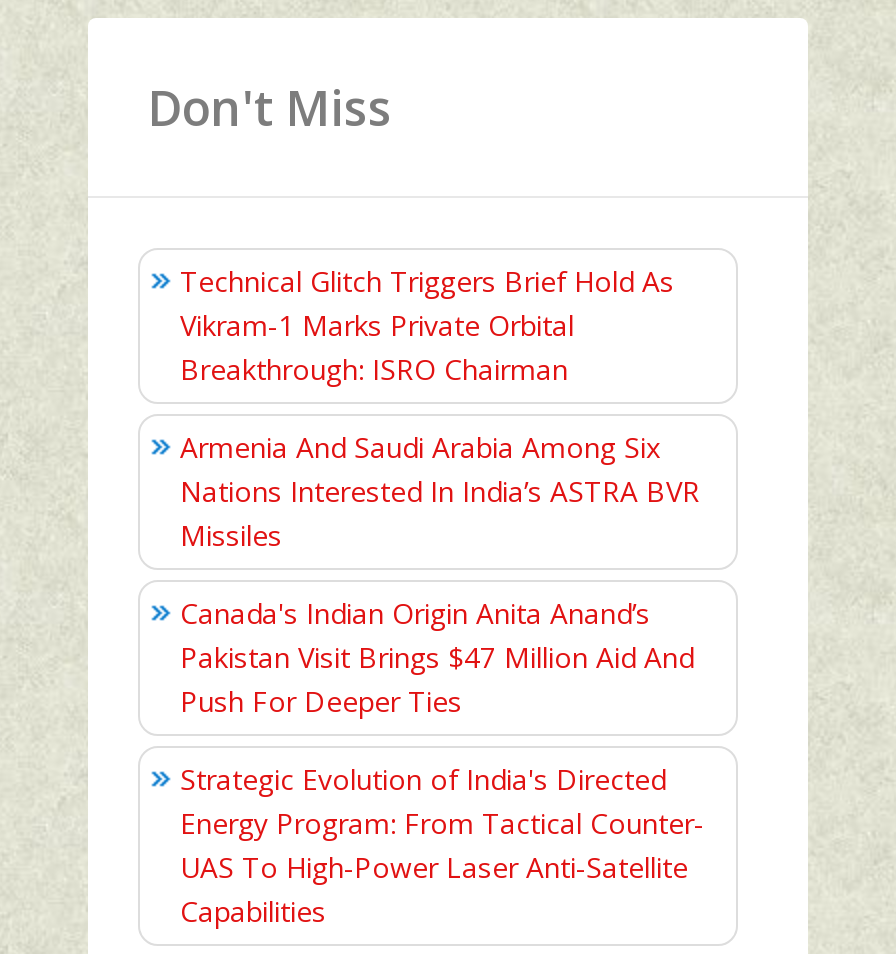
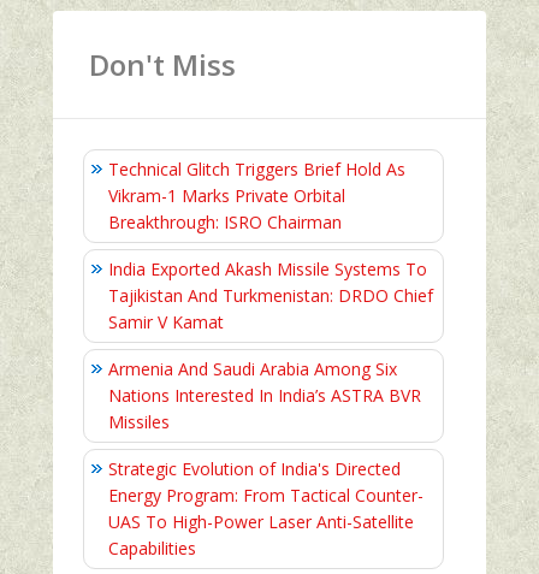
none -> [108,257,433,333] India Exported Akash Missile Systems To | Tajikistan And Turkmenistan: DRDO Chief | Samir V Kamat
moved [180,427,700,553] -> [108,357,421,433]: Armenia And Saudi Arabia Among Six | Nations Interested In India’s ASTRA BVR | Missiles
[180,593,694,719] Canada's Indian Origin Anita Anand’s | Pakistan Visit Brings $47 Million Aid And | Push For Deeper Ties -> none

